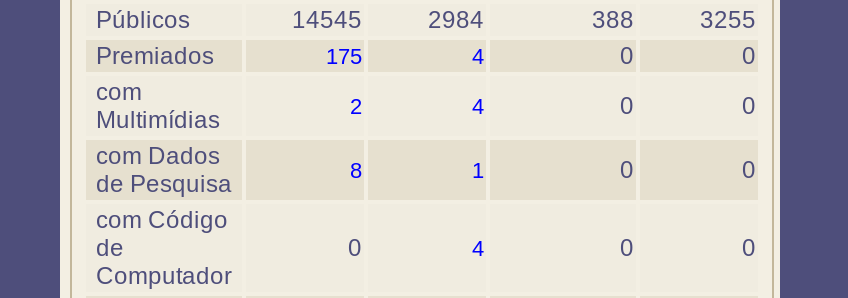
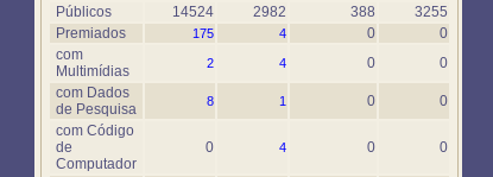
[292,6,362,34] 14545 -> [172,4,214,20] 14524
[428,6,484,34] 2984 -> [253,4,286,20] 2982

